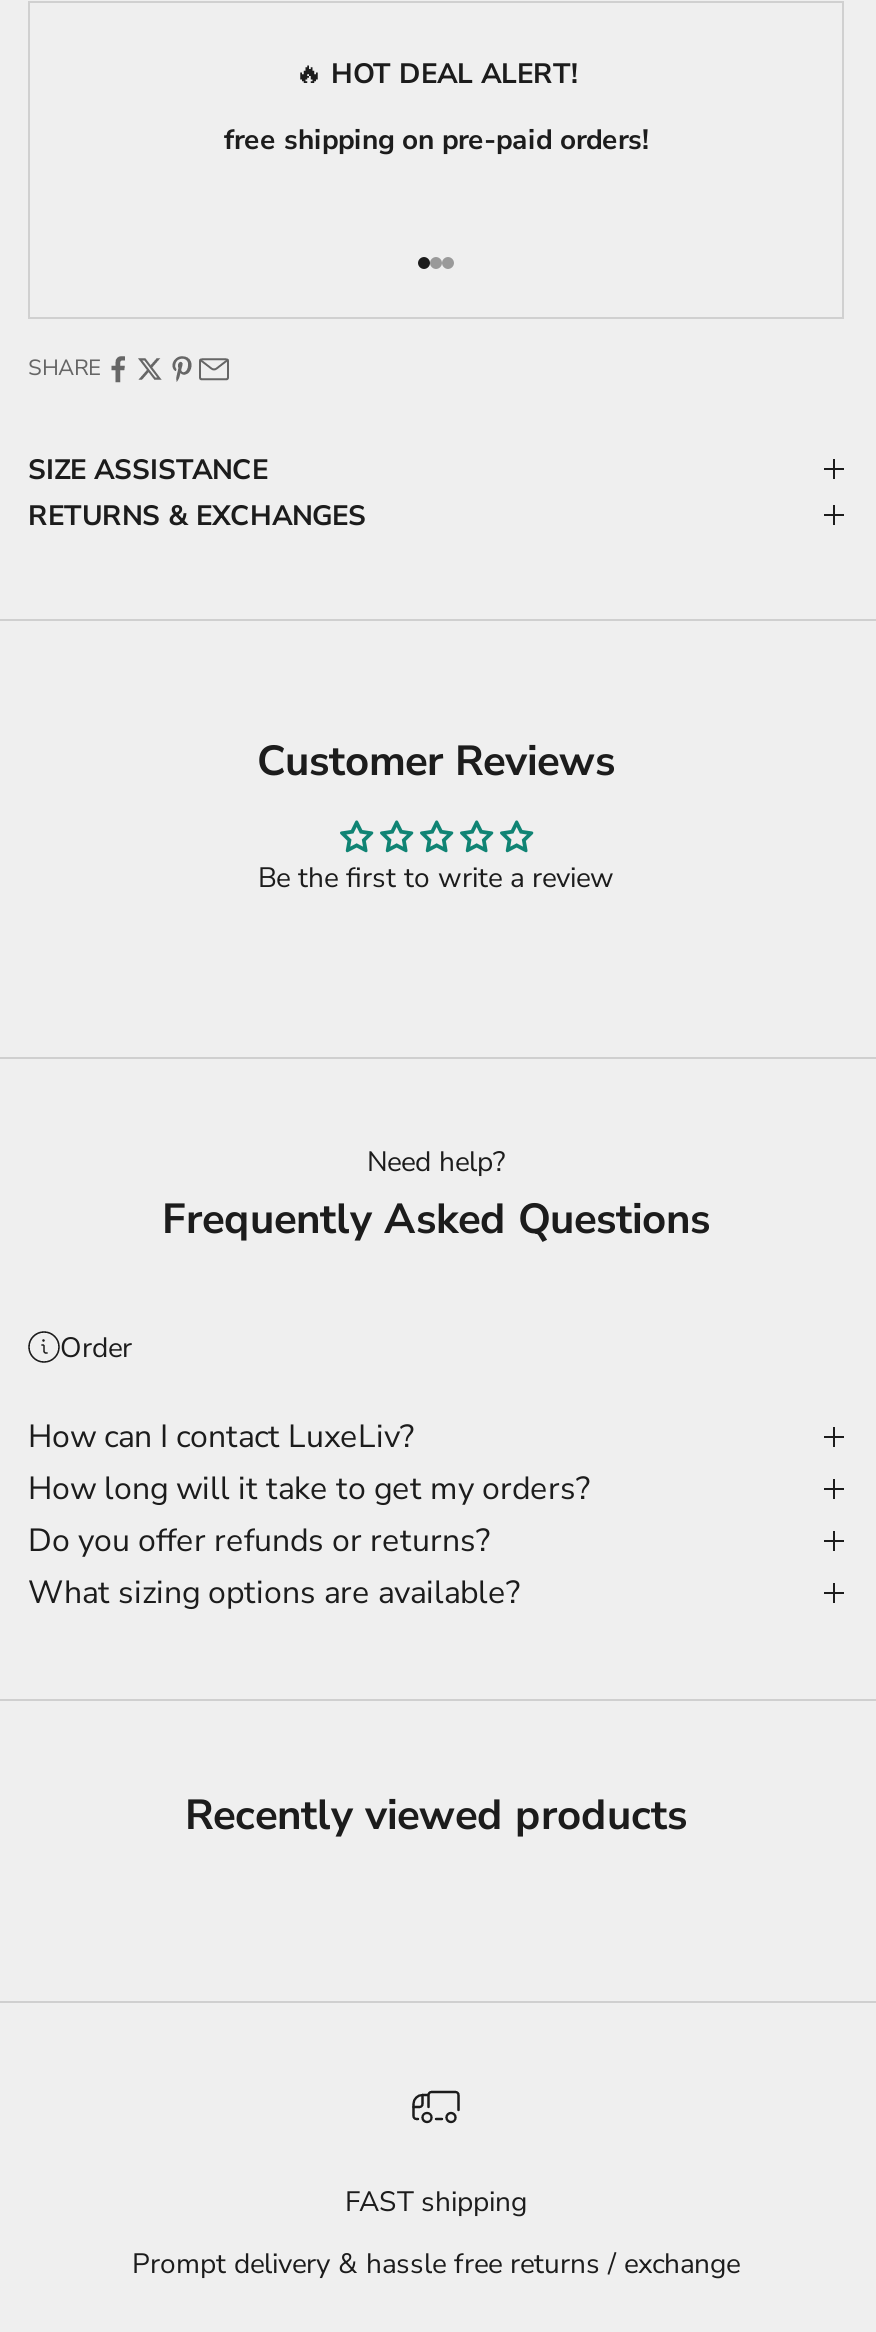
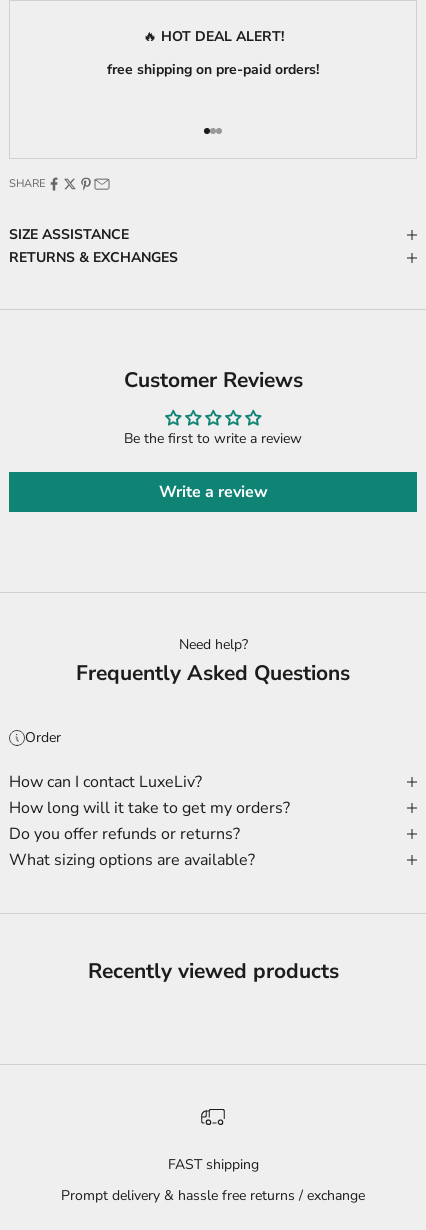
none -> [158,481,267,503] Write a review

